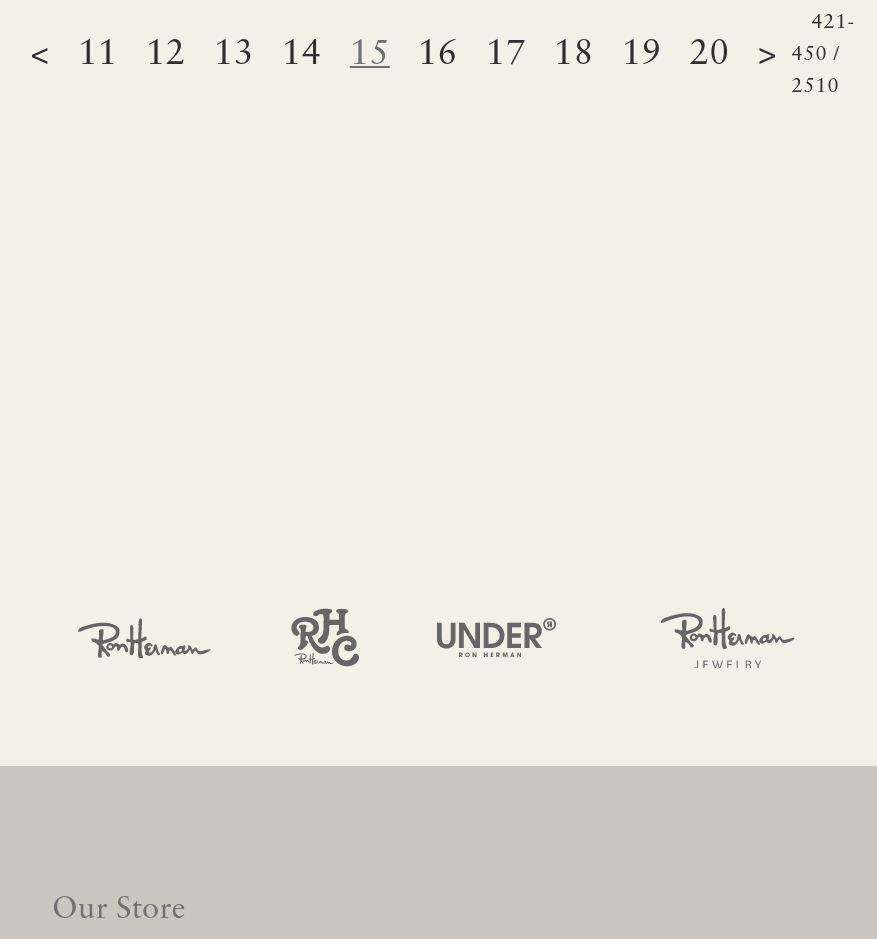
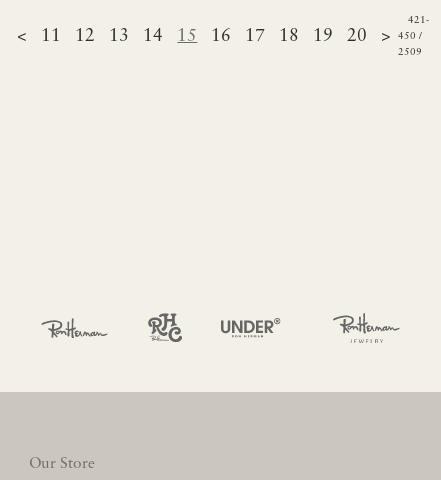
[792,77,839,99] 2510 -> [398,47,422,58] 2509

